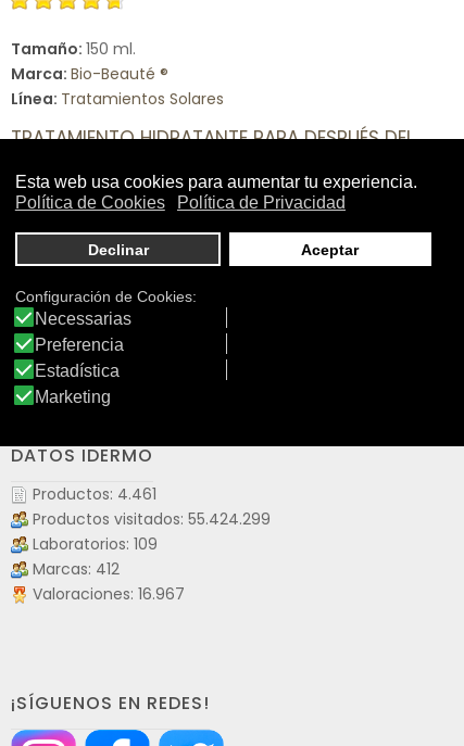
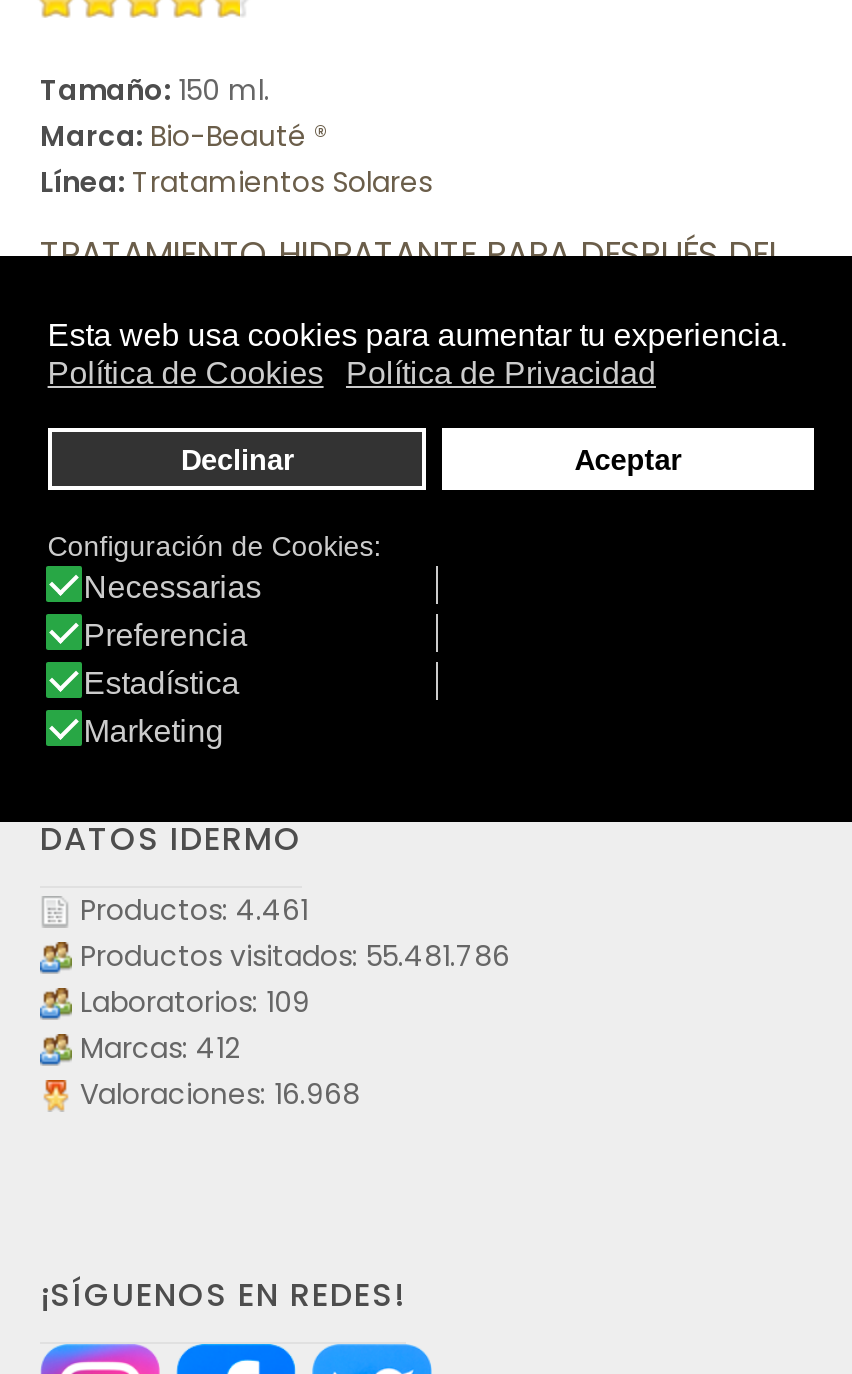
[33,508,271,530] Productos visitados: 55.424.299 -> [80,936,510,976] Productos visitados: 55.481.786
[33,583,185,605] Valoraciones: 16.967 -> [80,1074,360,1114] Valoraciones: 16.968

